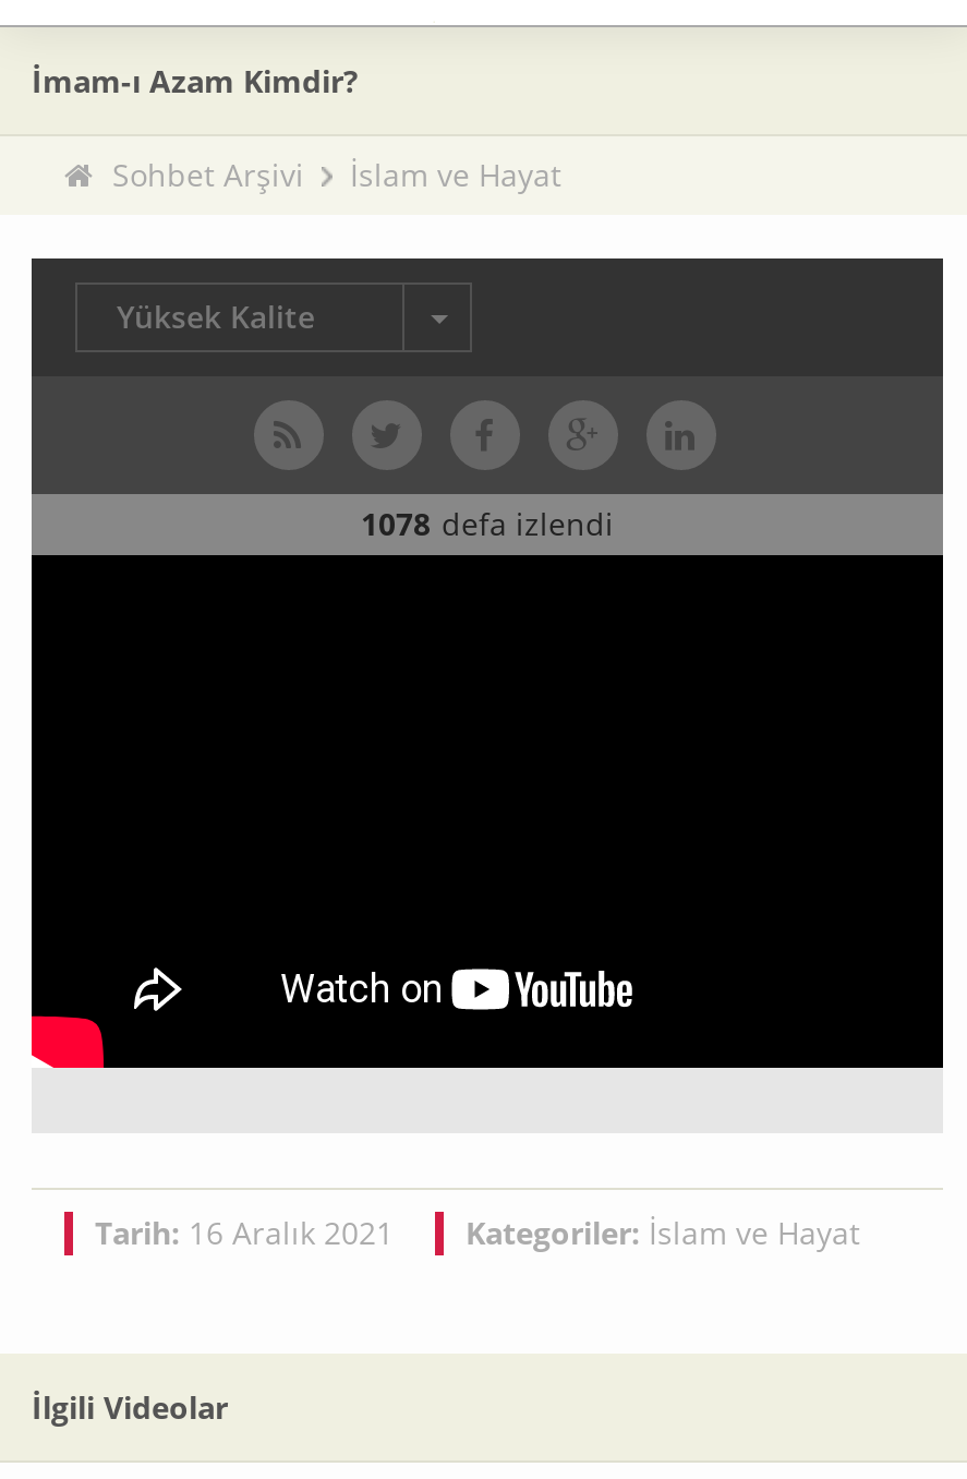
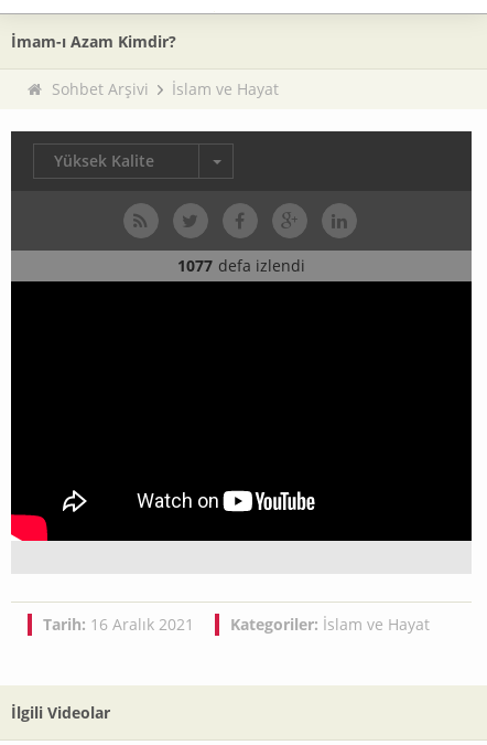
[361,503,614,544] 1078 defa izlendi -> [177,255,305,276] 1077 defa izlendi

